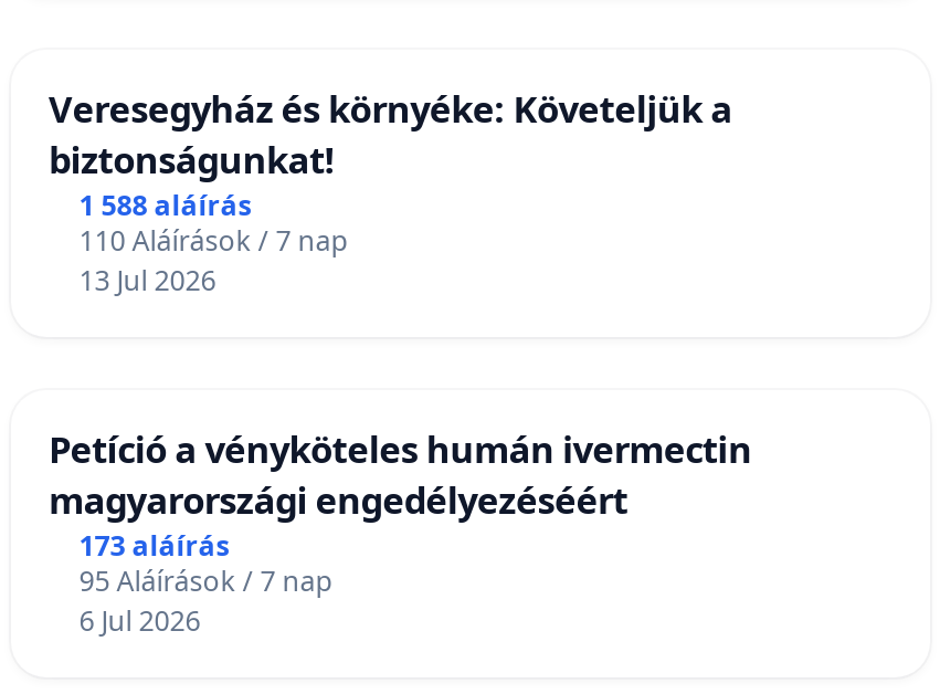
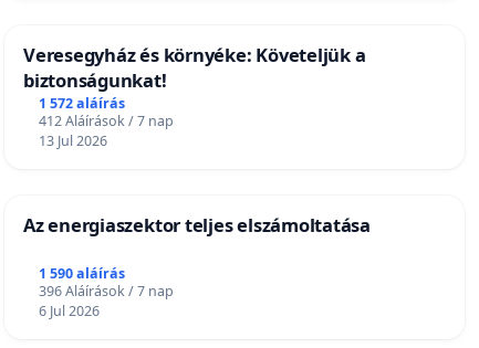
[79,187,251,225] 1 588 aláírás -> [38,94,125,113] 1 572 aláírás
[79,222,349,260] 110 Aláírások / 7 nap -> [38,112,173,130] 412 Aláírások / 7 nap
[49,423,752,600] Petíció a vényköteles humán ivermectin | magyarországi engedélyezéséért | 173 aláírás | 95 Aláírások / 7 nap -> [23,212,371,300] Az energiaszektor teljes elszámoltatása | 1 590 aláírás | 396 Aláírások / 7 nap

